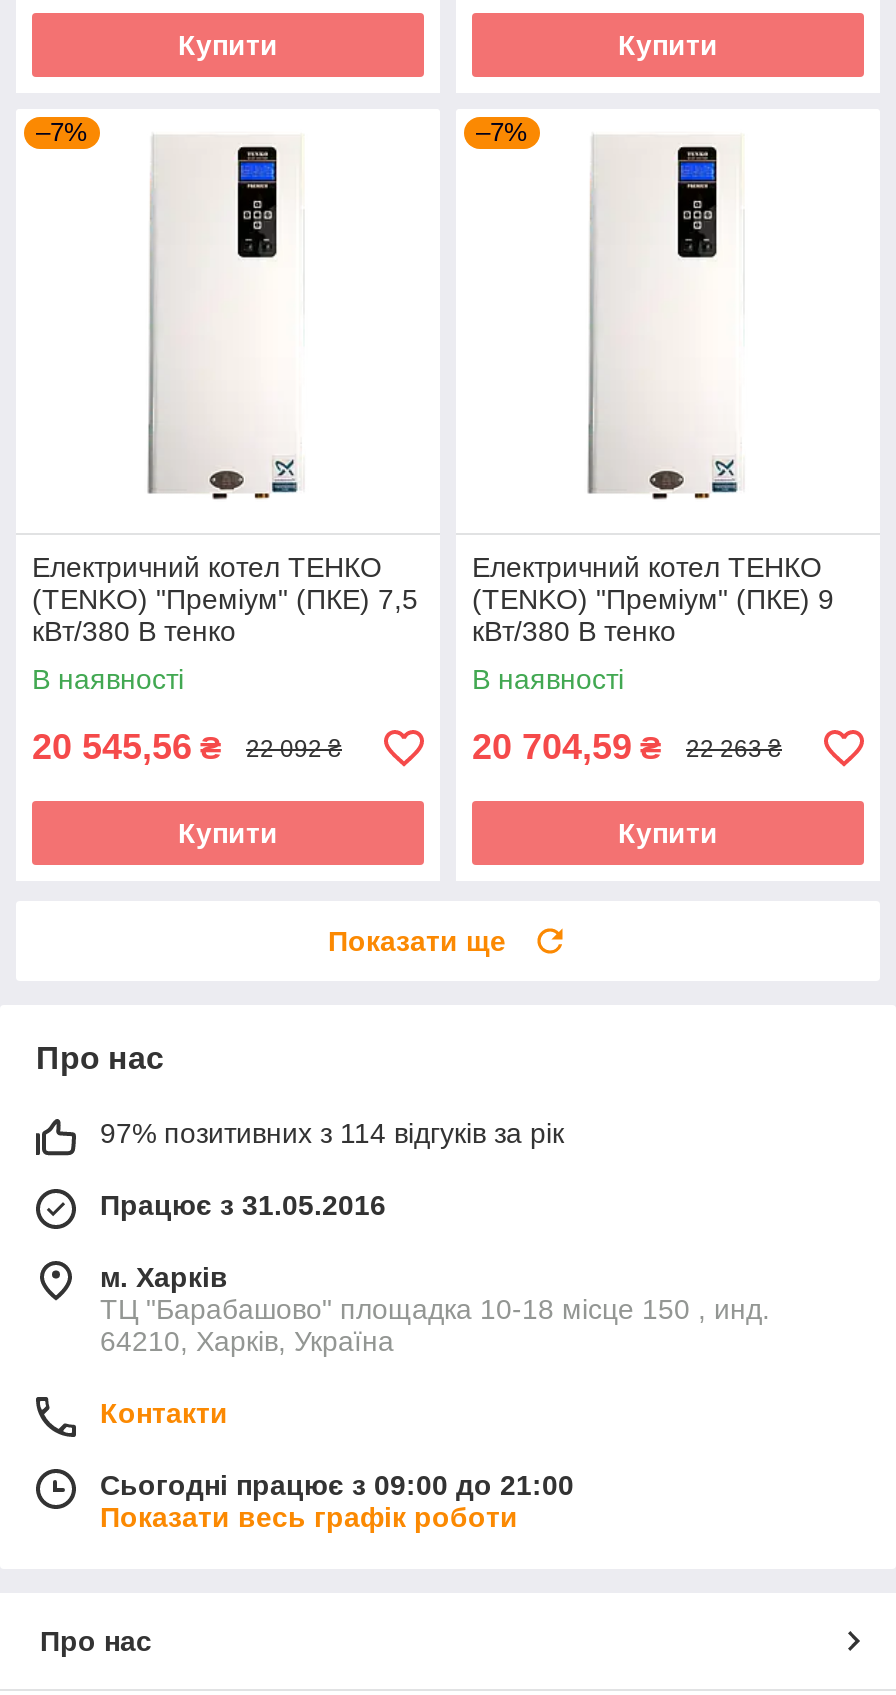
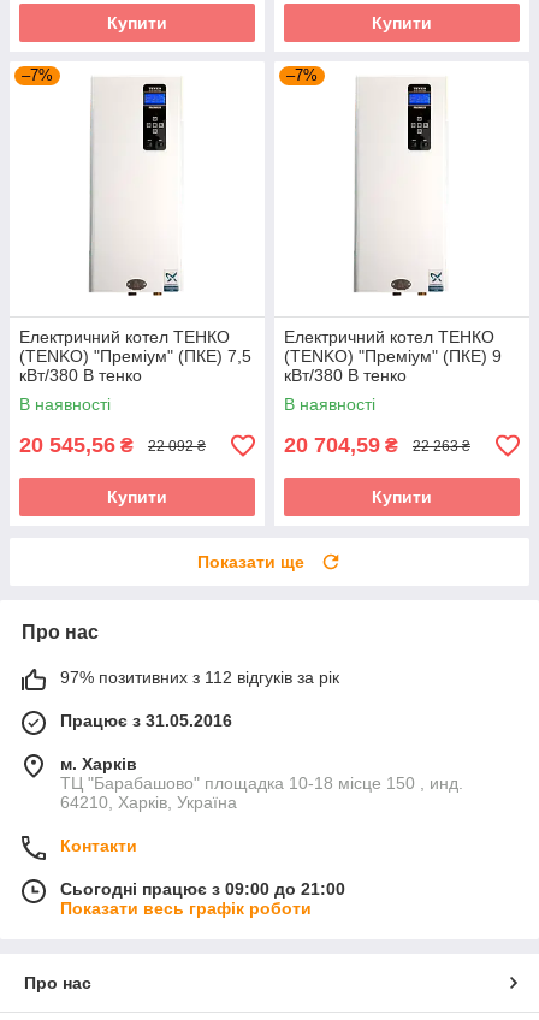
[100,1118,564,1150] 97% позитивних з 114 відгуків за рік -> [60,668,339,687] 97% позитивних з 112 відгуків за рік

